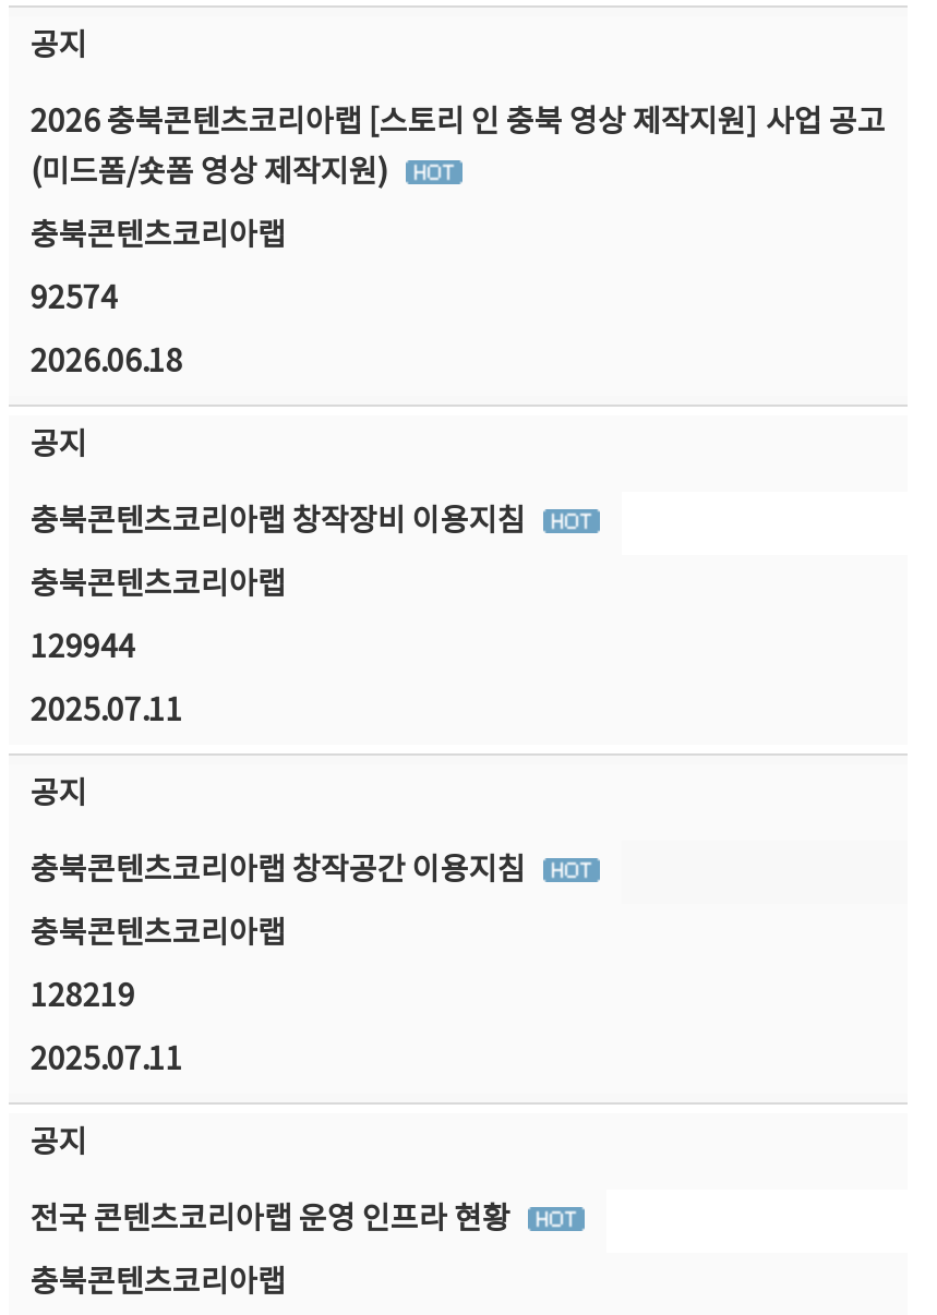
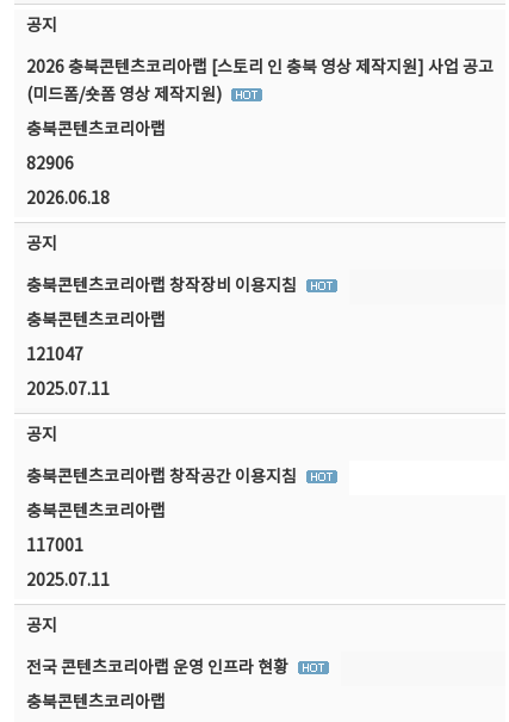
[30,282,118,317] 92574 -> [26,155,74,174] 82906
[30,631,135,666] 129944 -> [26,346,83,365] 121047
[30,980,135,1015] 128219 -> [26,537,83,556] 117001

